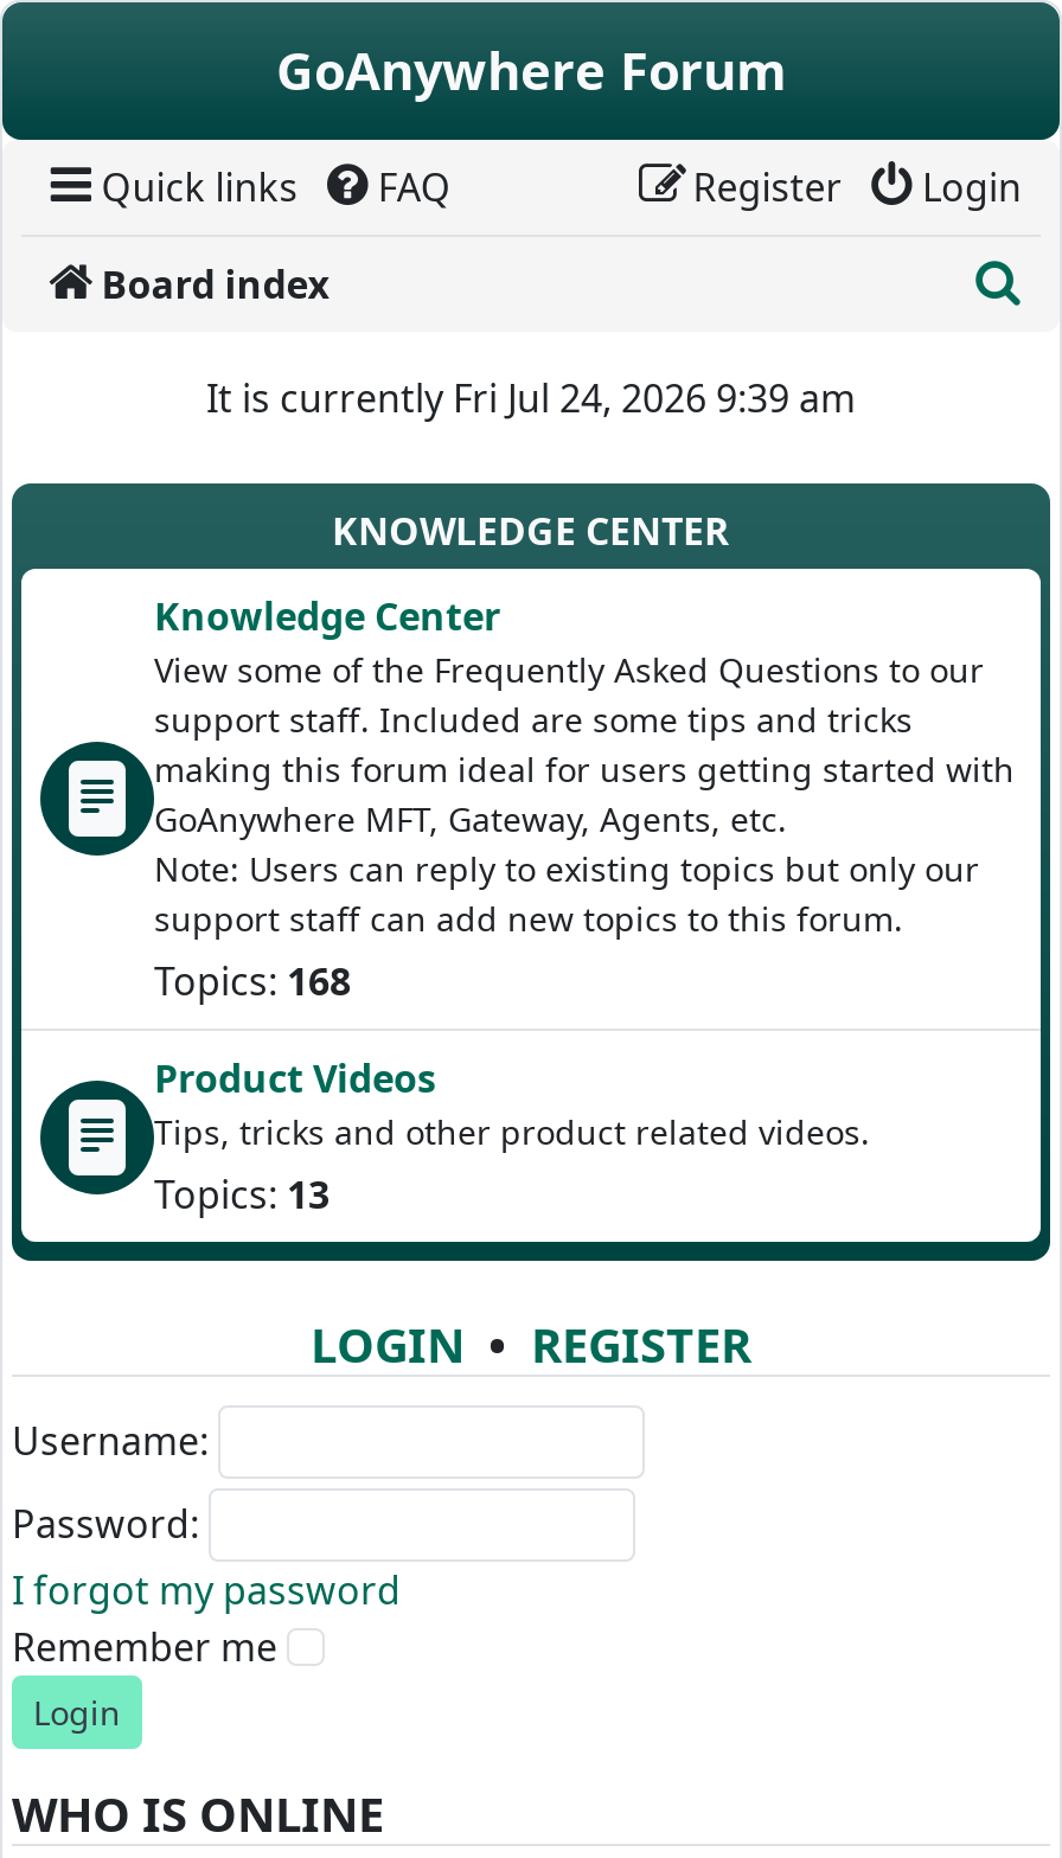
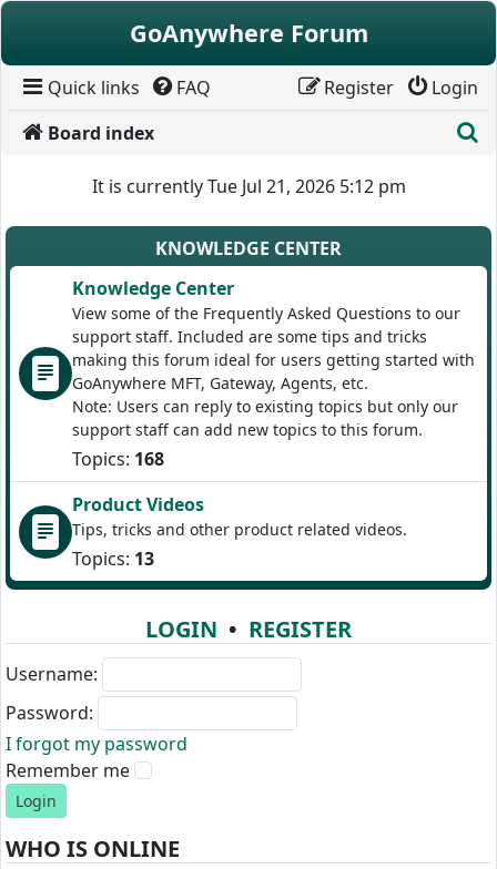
[206,372,856,424] It is currently Fri Jul 24, 2026 9:39 am -> [92,174,405,198] It is currently Tue Jul 21, 2026 5:12 pm

